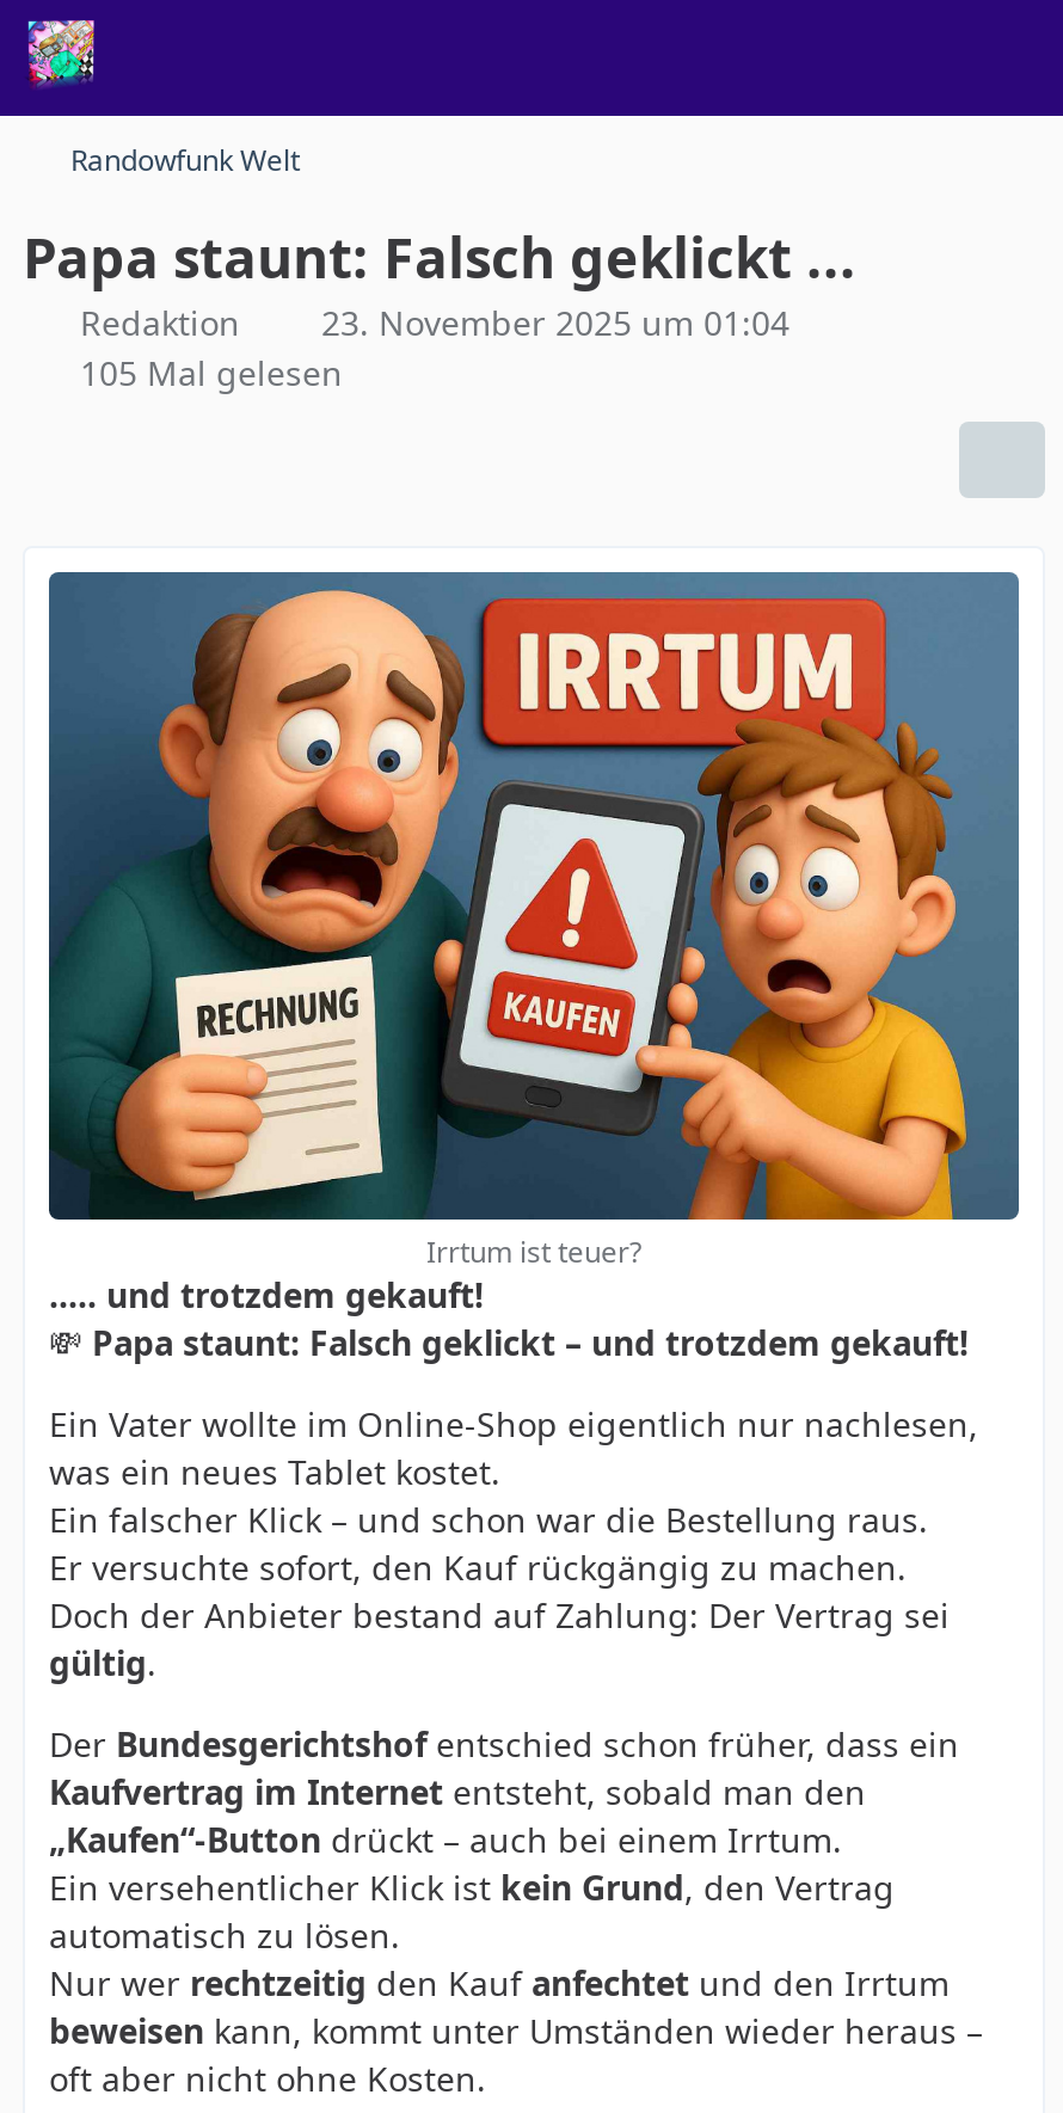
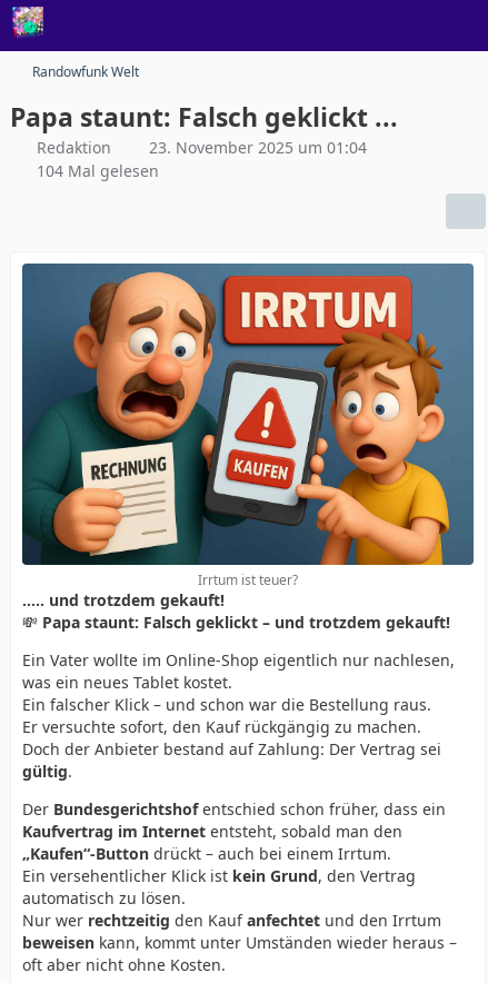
[70,350,343,395] 105 Mal gelesen -> [32,160,159,181] 104 Mal gelesen

